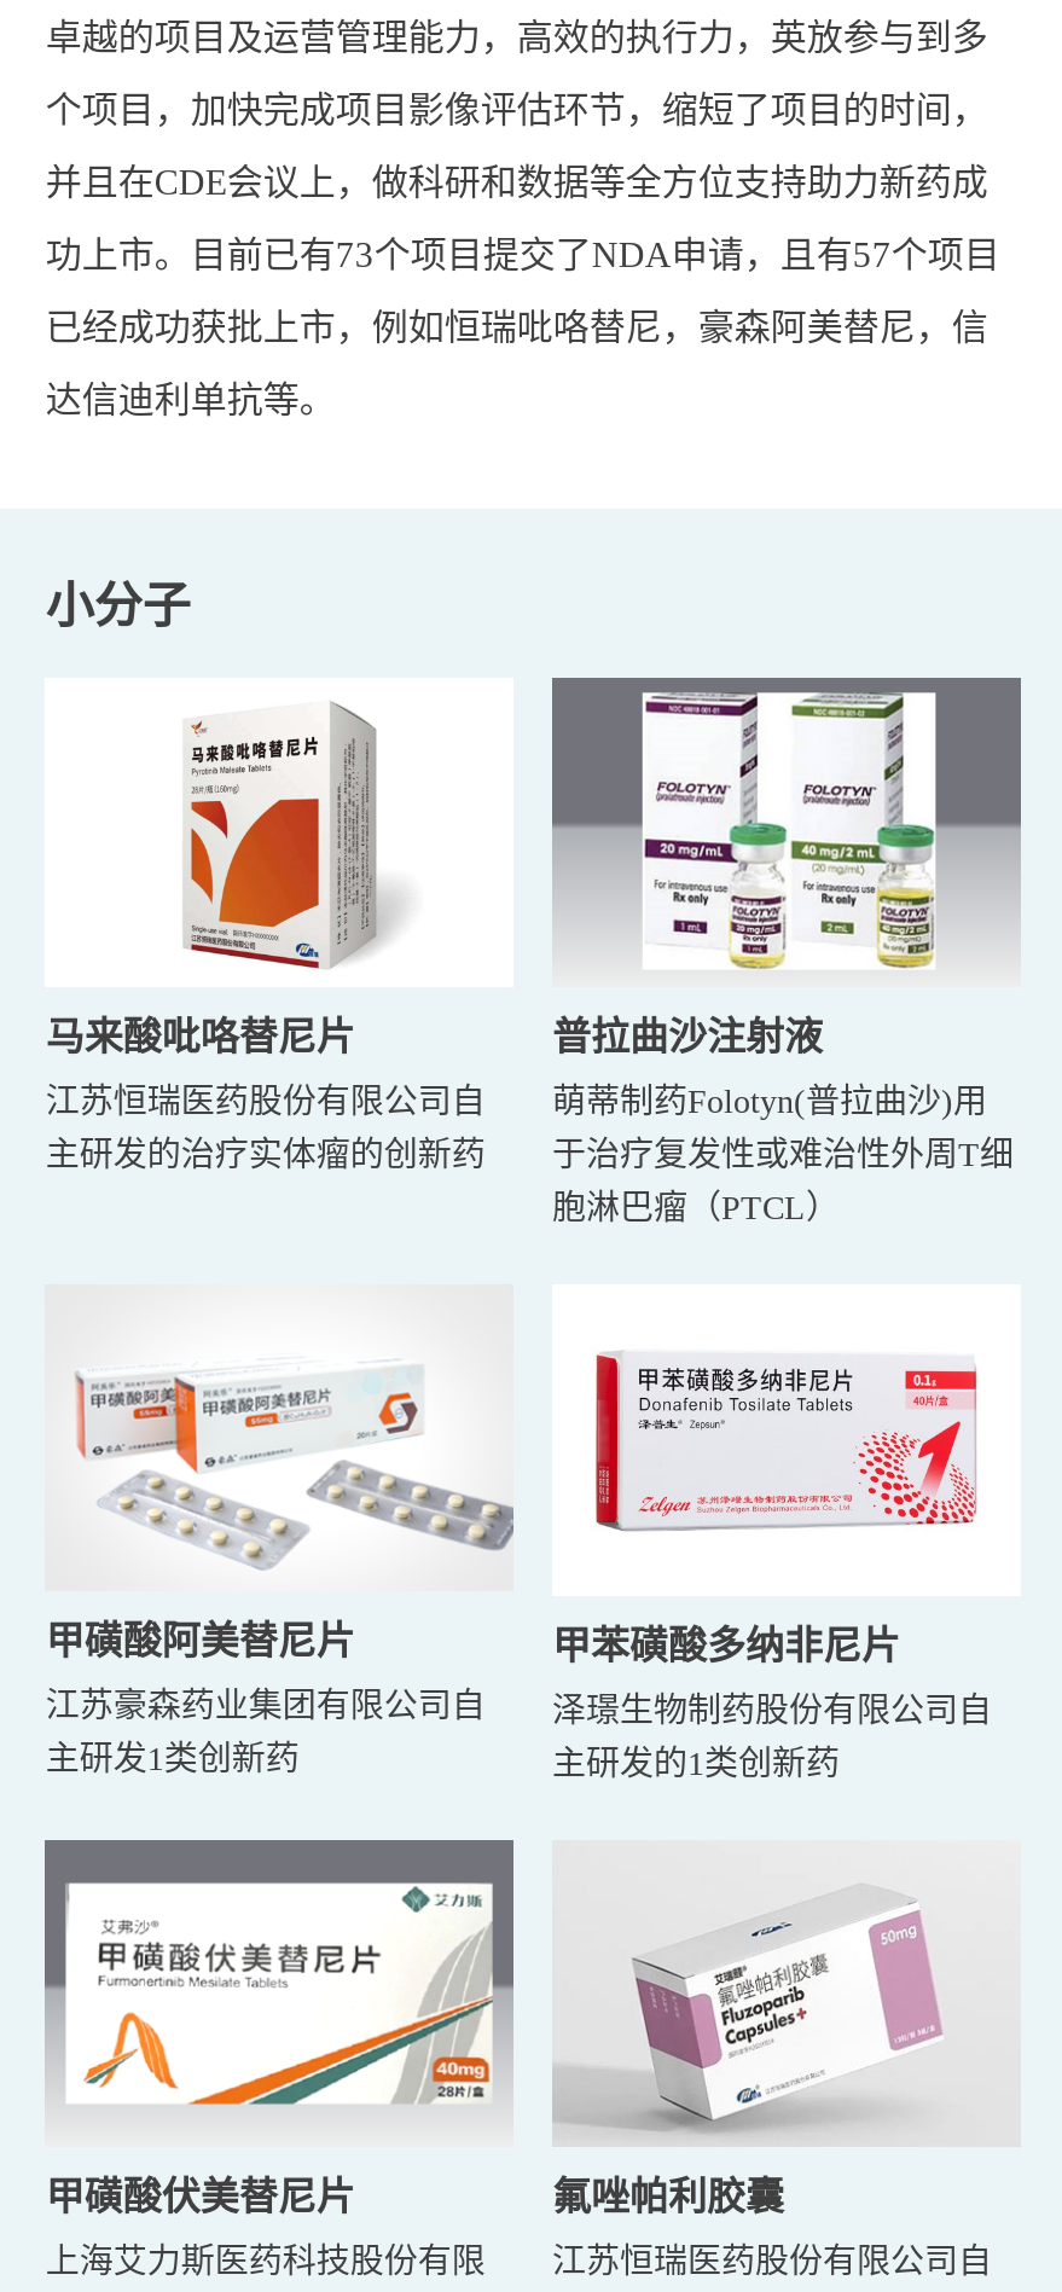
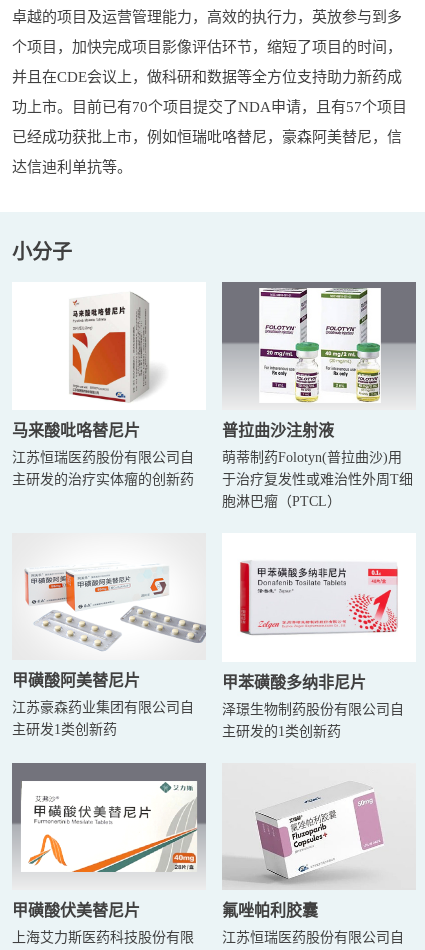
[46,236,1000,274] 功上市。目前已有73个项目提交了NDA申请，且有57个项目 -> [12,99,407,115] 功上市。目前已有70个项目提交了NDA申请，且有57个项目

